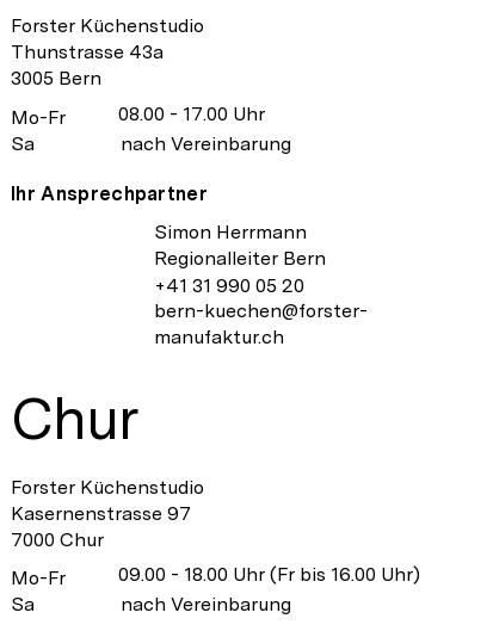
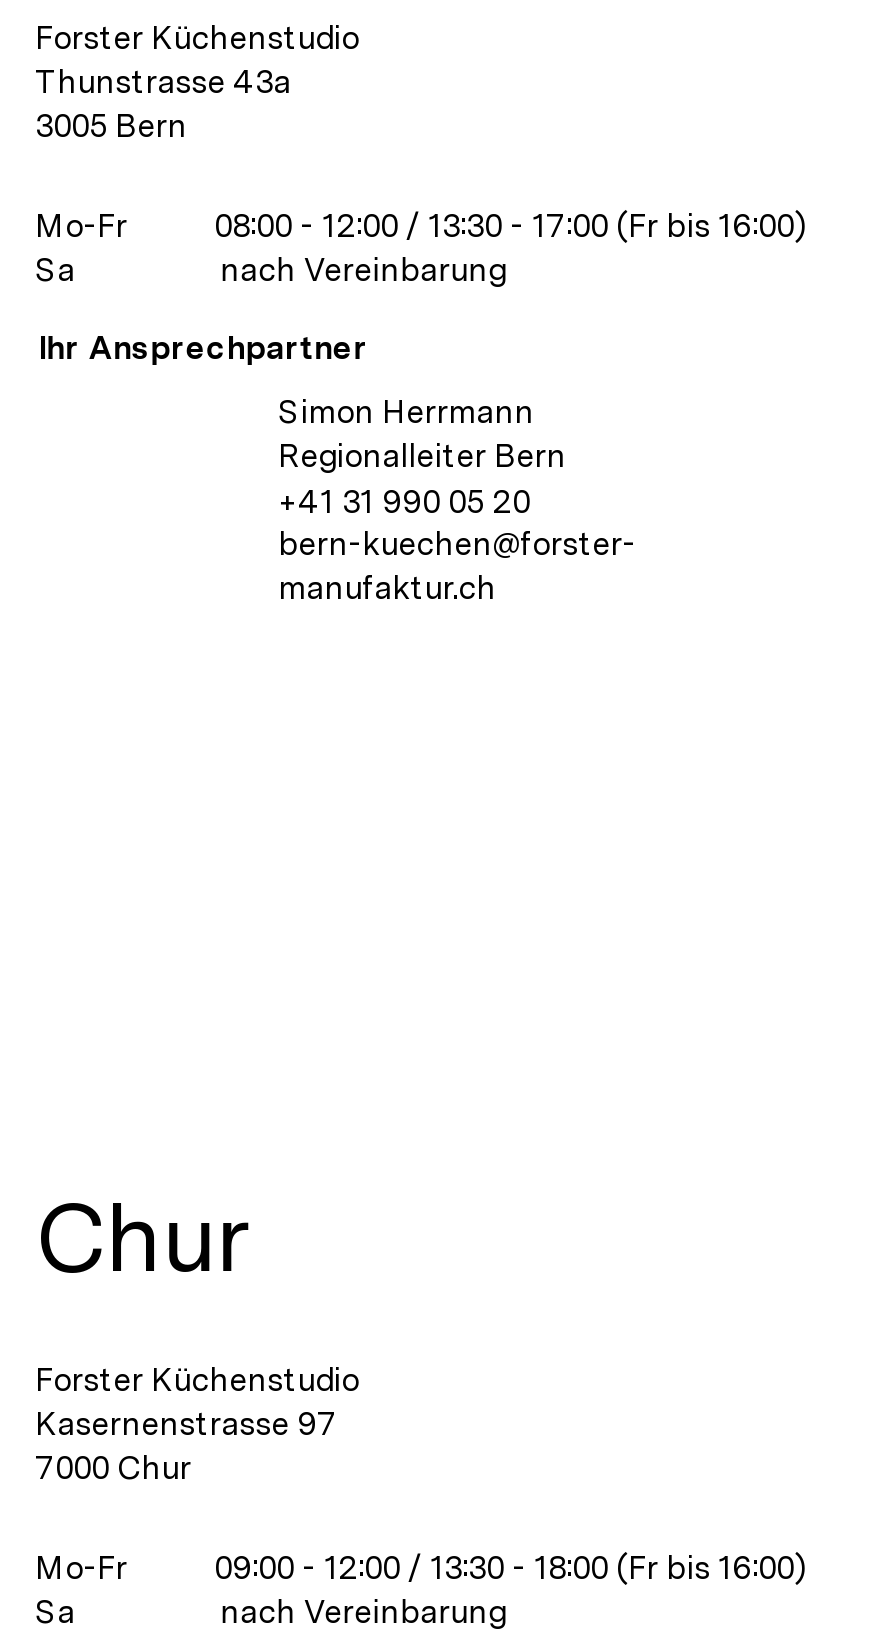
[118,102,264,125] 08.00 - 17.00 Uhr -> [214,207,806,245] 08:00 - 12:00 / 13:30 - 17:00 (Fr bis 16:00)
[118,563,420,586] 09.00 - 18.00 Uhr (Fr bis 16.00 Uhr) -> [214,1549,806,1587] 09:00 - 12:00 / 13:30 - 18:00 (Fr bis 16:00)

